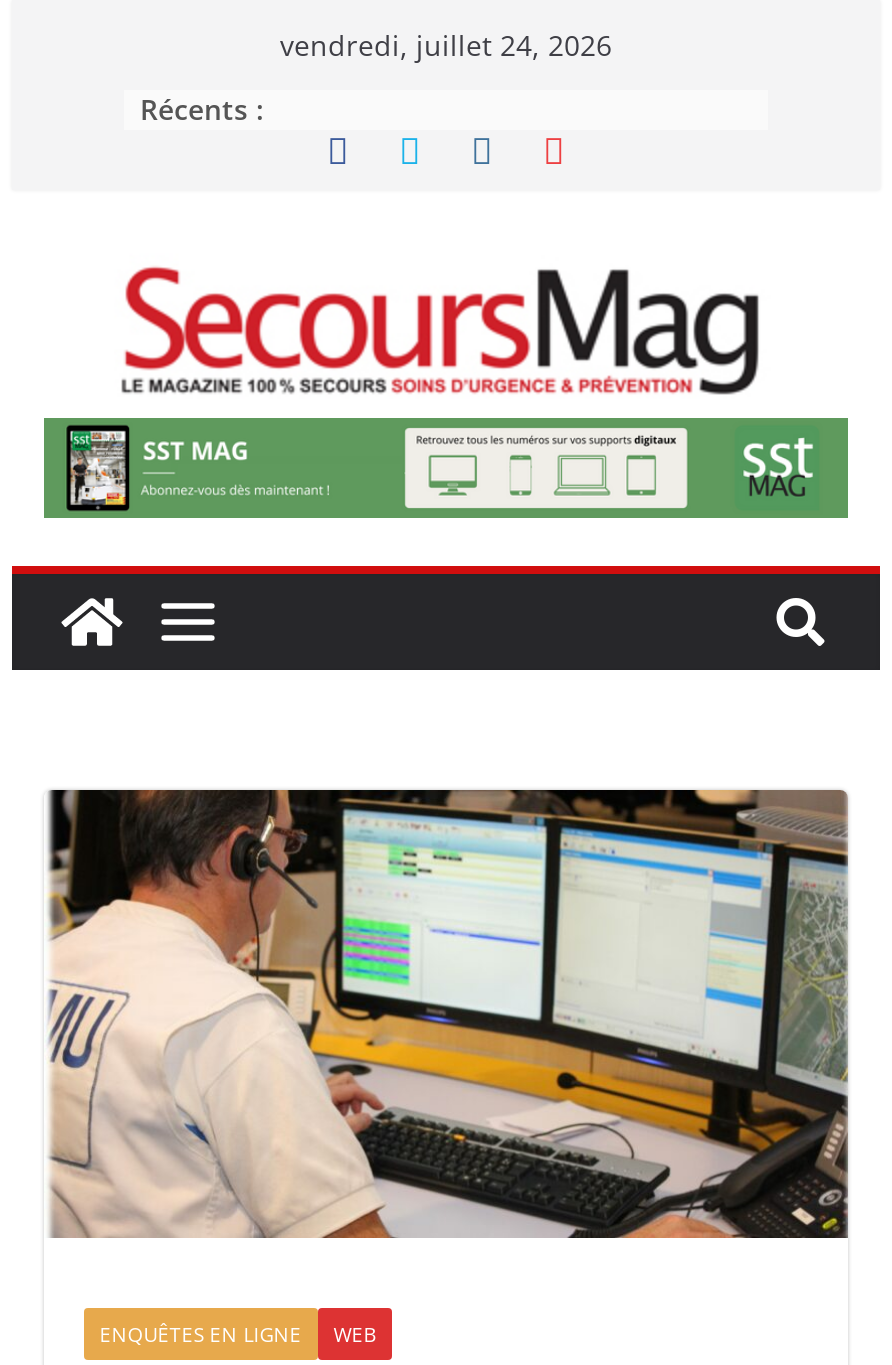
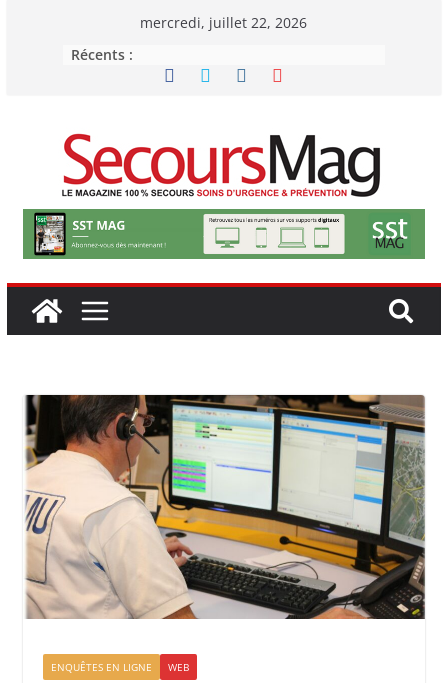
[280,26,612,64] vendredi, juillet 24, 2026 -> [140,13,307,32] mercredi, juillet 22, 2026

